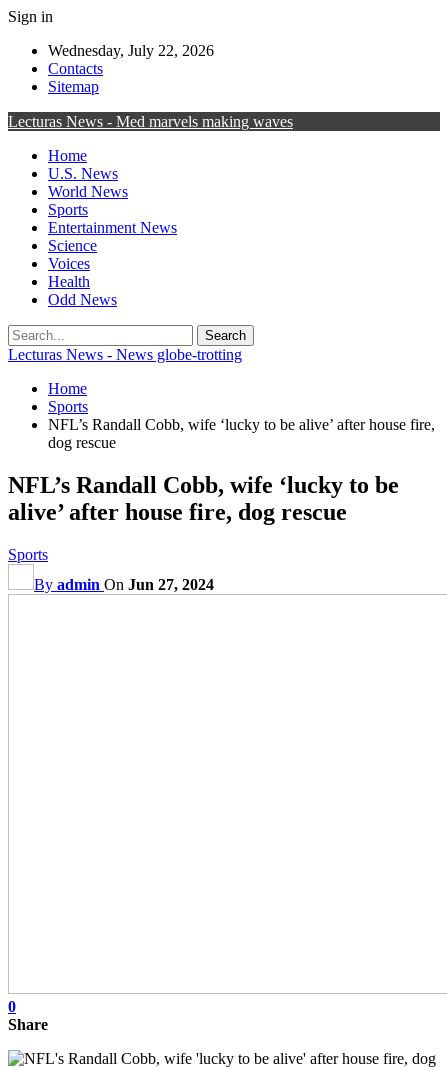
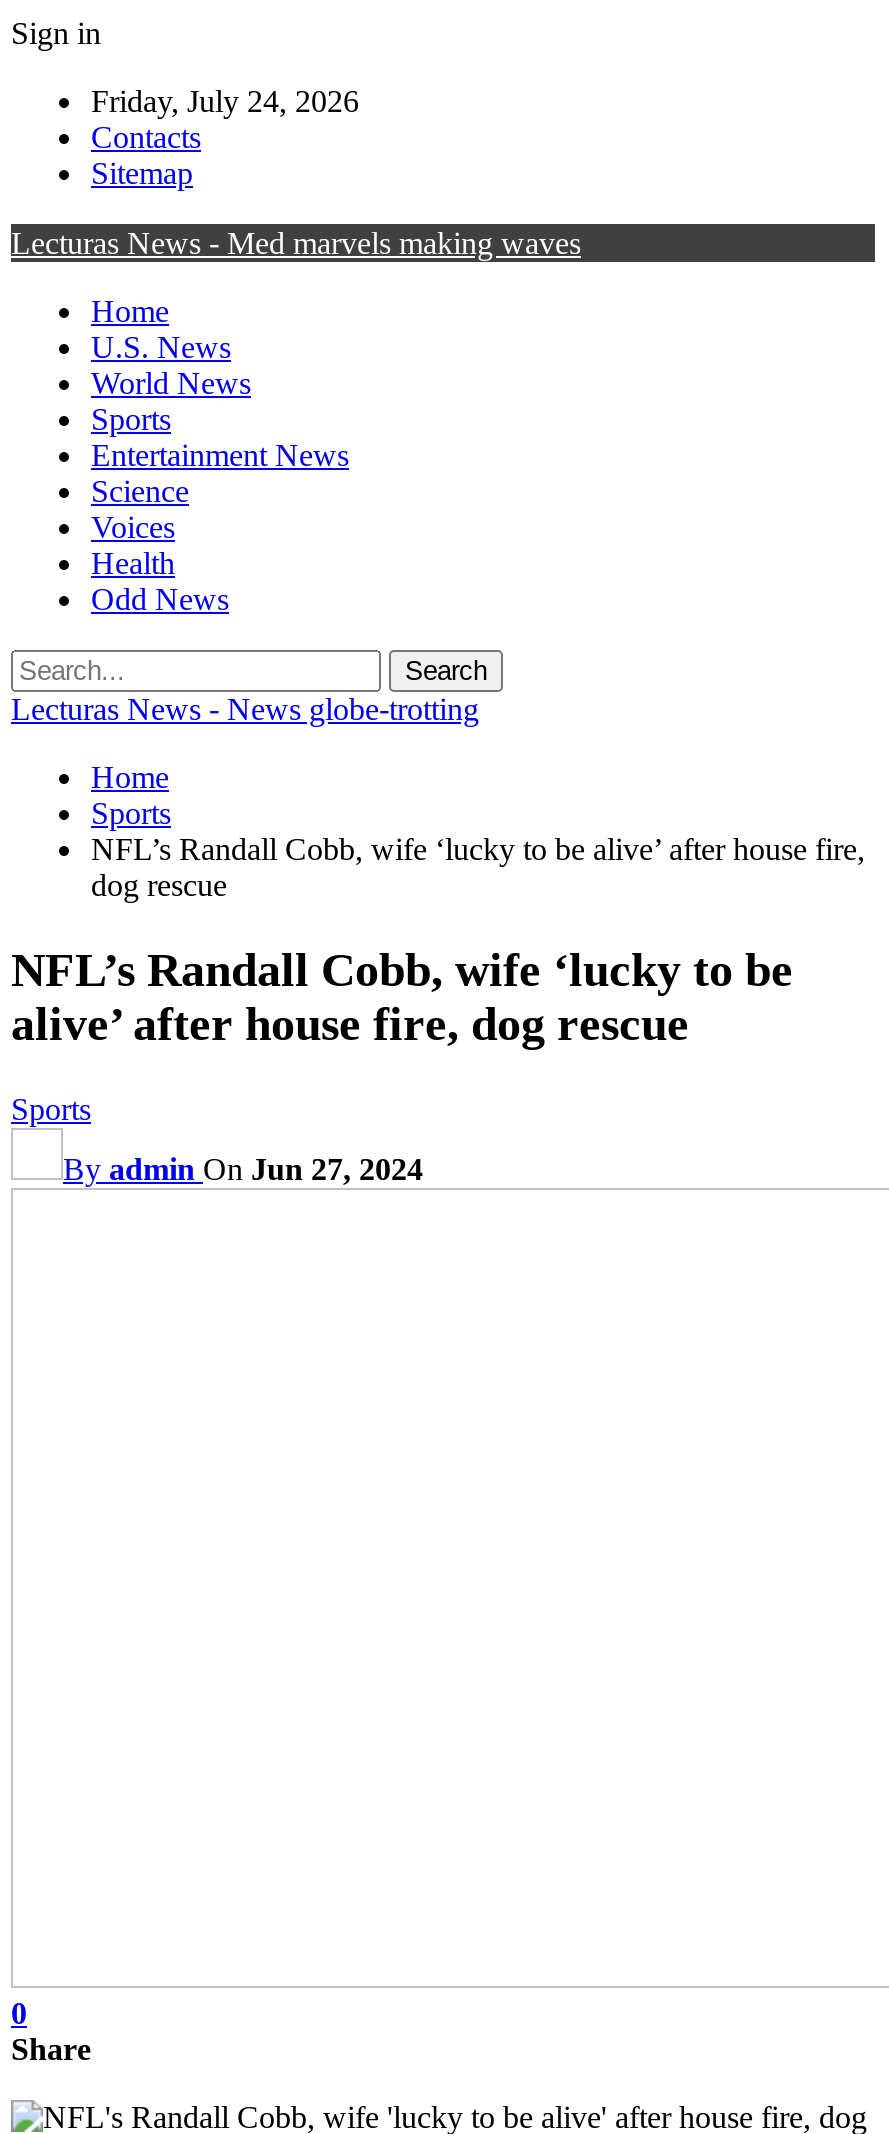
[48,42,214,59] Wednesday, July 22, 2026 -> [91,84,359,118] Friday, July 24, 2026

